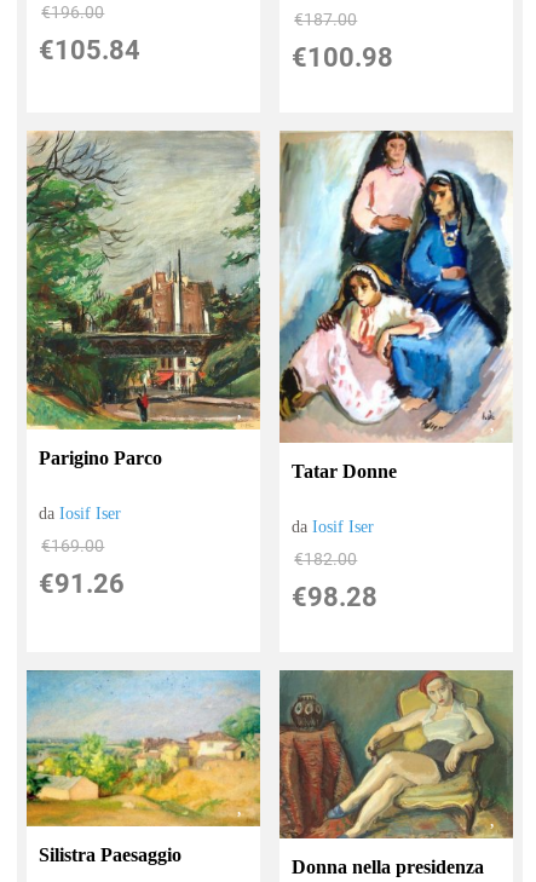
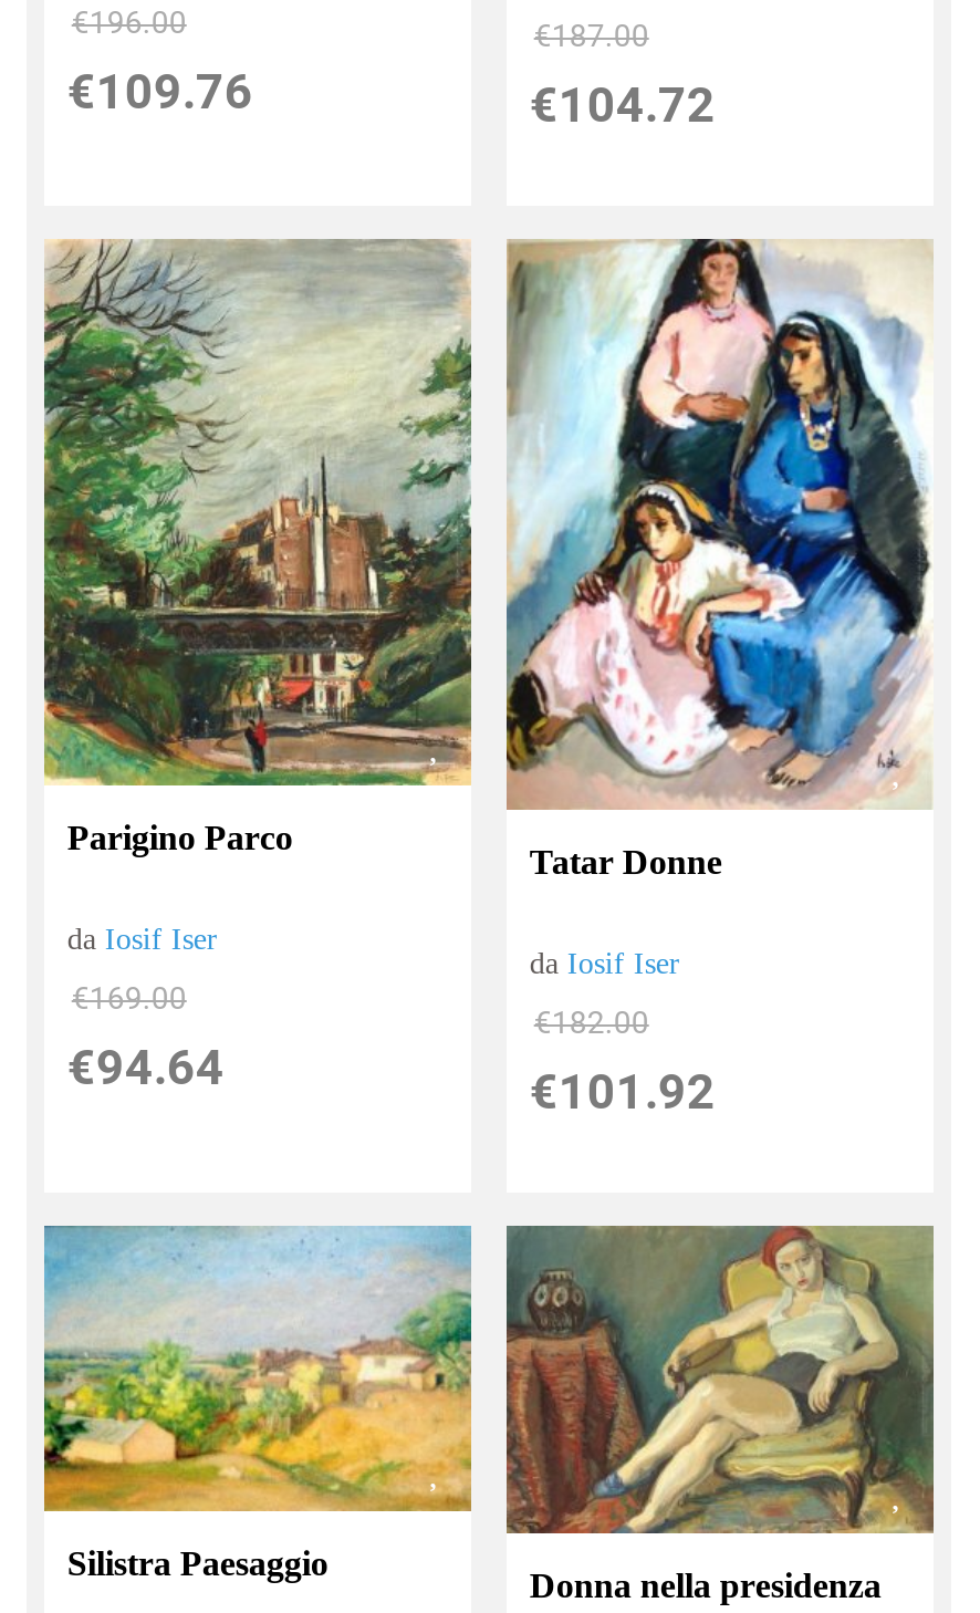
[39,35,141,65] €105.84 -> [67,64,253,119] €109.76
[292,43,394,73] €100.98 -> [529,79,715,134] €104.72
[39,569,125,599] €91.26 -> [67,1040,224,1095] €94.64
[292,582,378,612] €98.28 -> [529,1064,715,1120] €101.92

